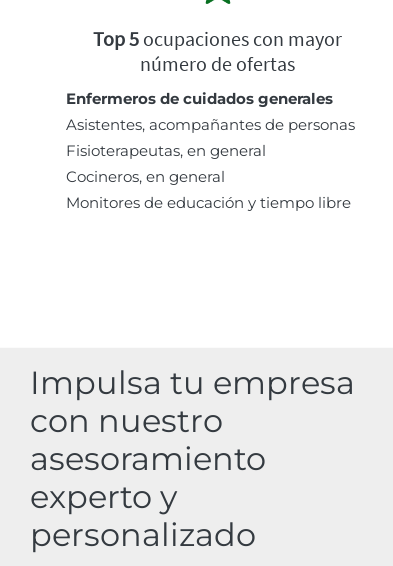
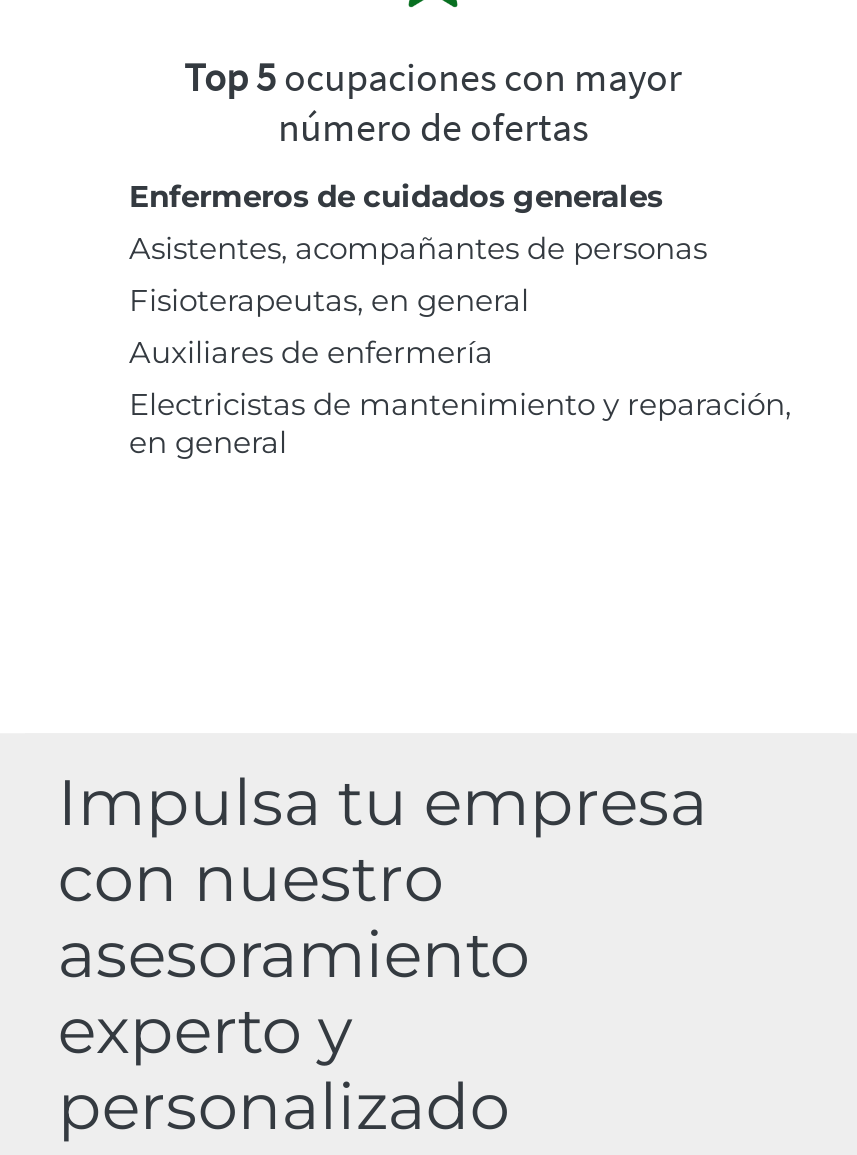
[66,167,351,212] Cocineros, en general | Monitores de educación y tiempo libre -> [129,334,791,462] Auxiliares de enfermería | Electricistas de mantenimiento y reparación, | en general

